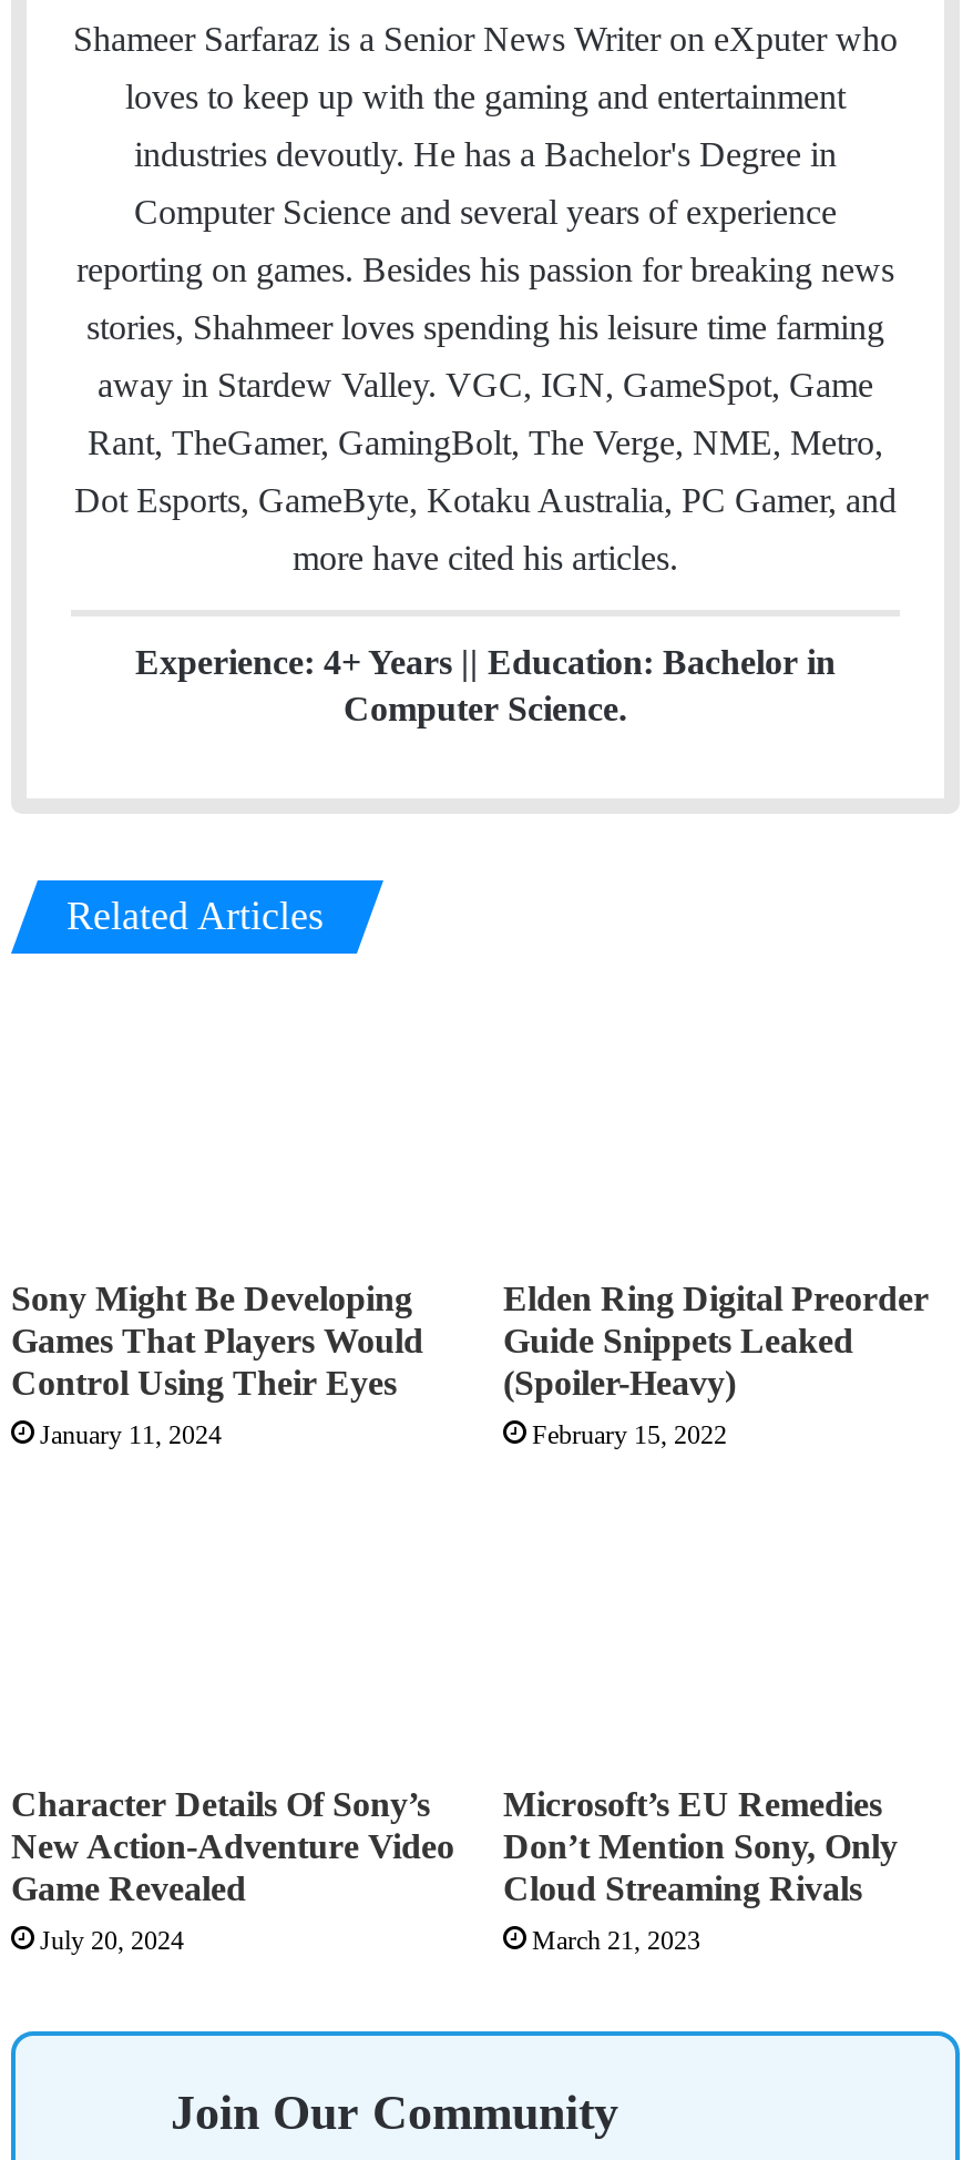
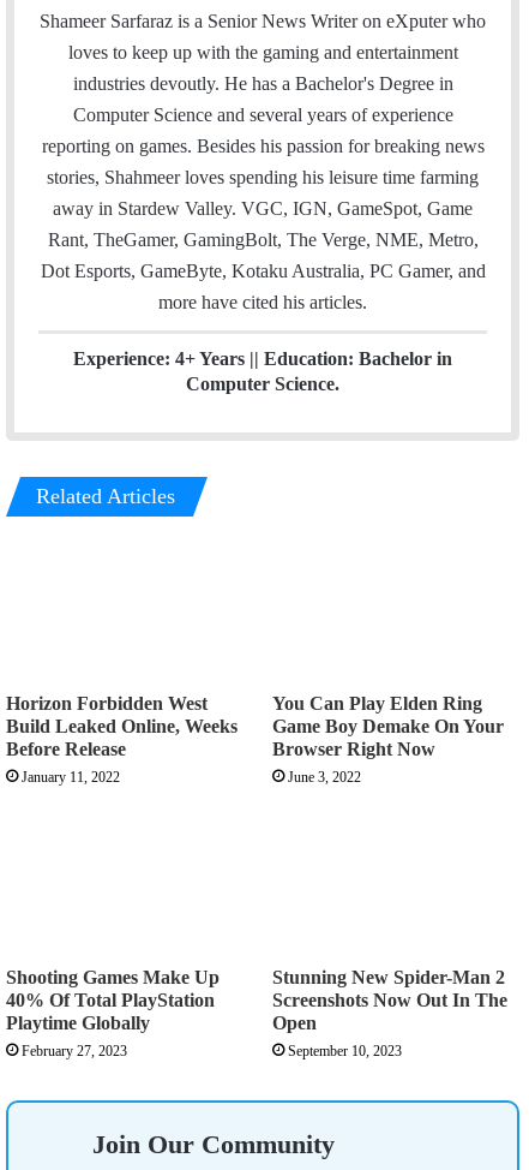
[11,1280,423,1402] Sony Might Be Developing | Games That Players Would | Control Using Their Eyes -> [6,693,238,759] Horizon Forbidden West | Build Leaked Online, Weeks | Before Release
[503,1280,929,1402] Elden Ring Digital Preorder | Guide Snippets Leaked | (Spoiler-Heavy) -> [272,693,504,759] You Can Play Elden Ring | Game Boy Demake On Your | Browser Right Now
[40,1420,222,1451] January 11, 2024 -> [22,769,120,786] January 11, 2022
[532,1420,727,1451] February 15, 2022 -> [288,769,361,786] June 3, 2022
[11,1786,454,1908] Character Details Of Sony’s | New Action-Adventure Video | Game Revealed -> [6,967,220,1034] Shooting Games Make Up | 40% Of Total PlayStation | Playtime Globally
[503,1786,898,1908] Microsoft’s EU Remedies | Don’t Mention Sony, Only | Cloud Streaming Rivals -> [272,967,507,1034] Stunning New Spider-Man 2 | Screenshots Now Out In The | Open
[40,1926,184,1957] July 20, 2024 -> [22,1043,127,1060] February 27, 2023
[532,1926,700,1957] March 21, 2023 -> [288,1043,402,1060] September 10, 2023

